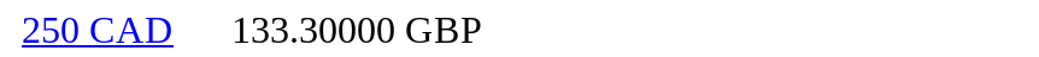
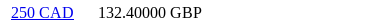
[22,9,482,50] 250 CAD 133.30000 GBP -> [11,4,202,21] 250 CAD 132.40000 GBP

